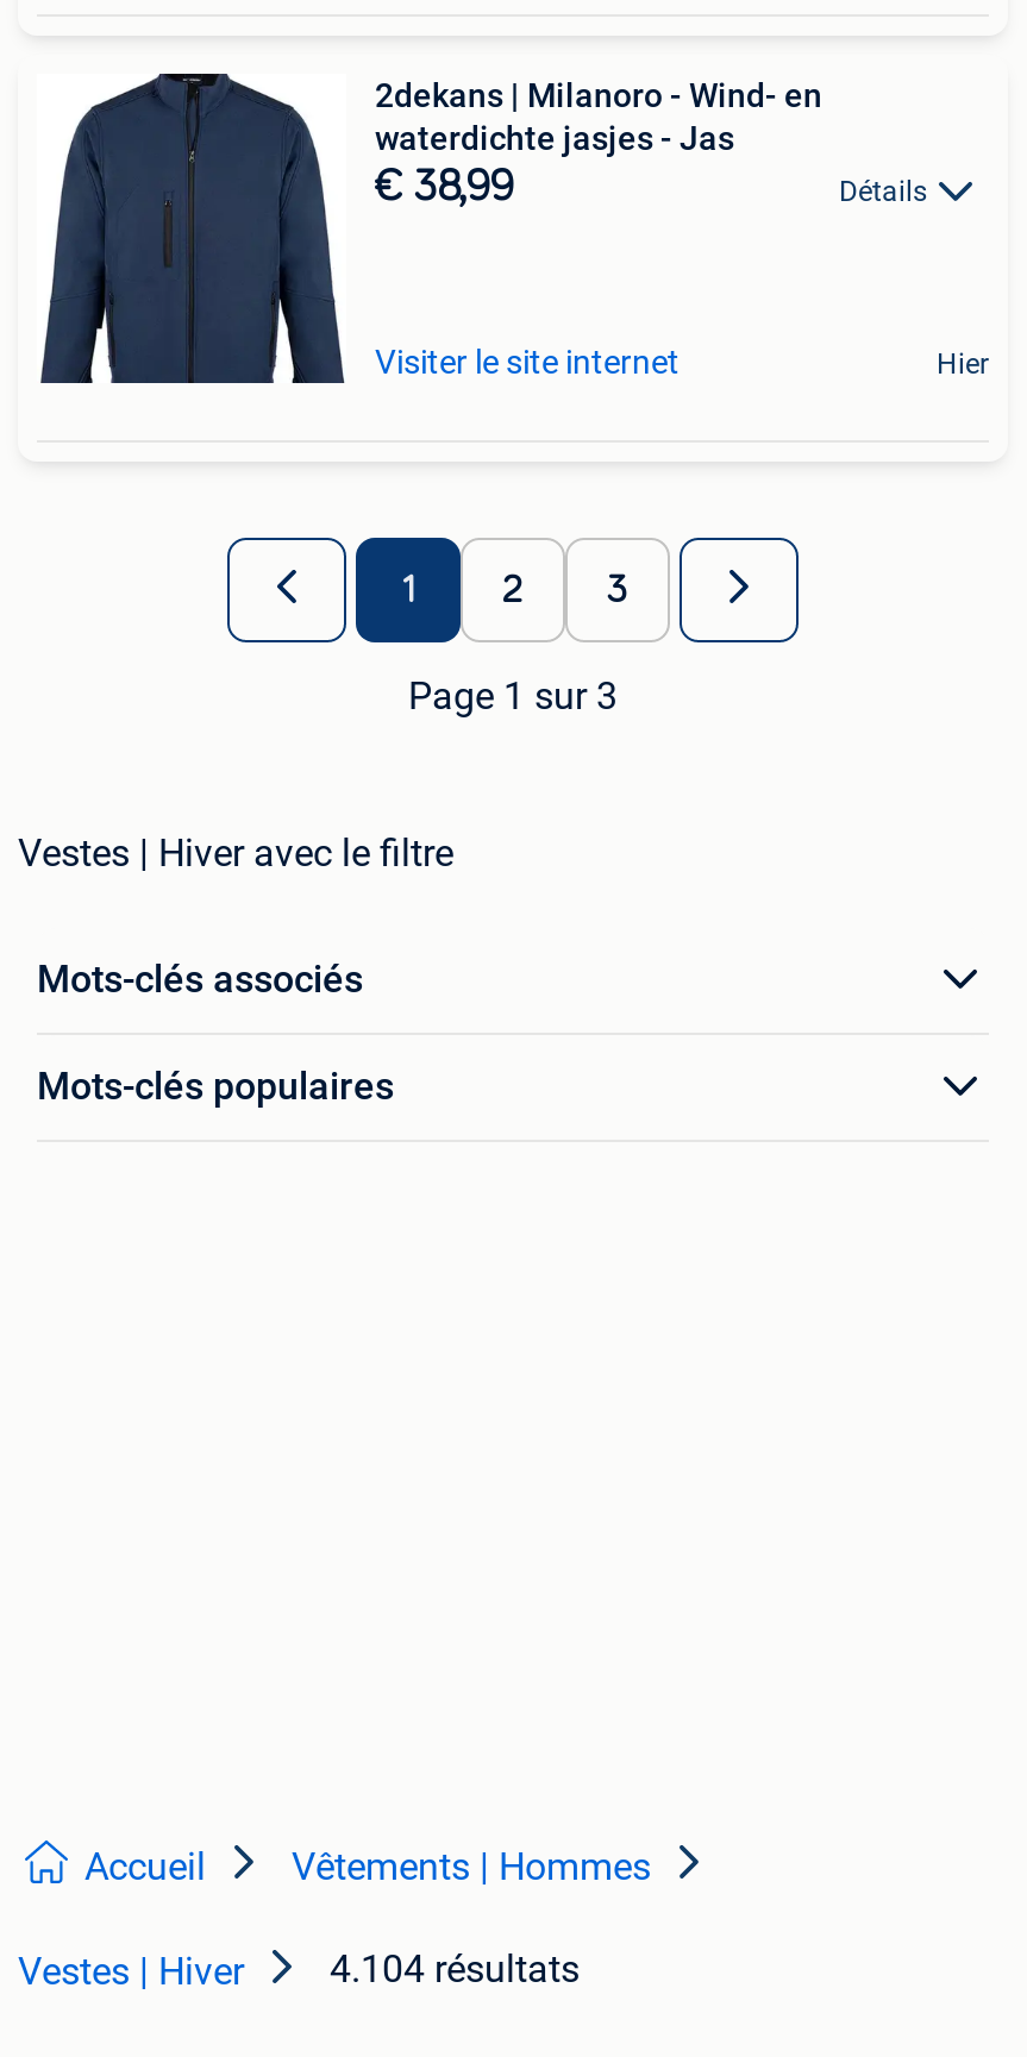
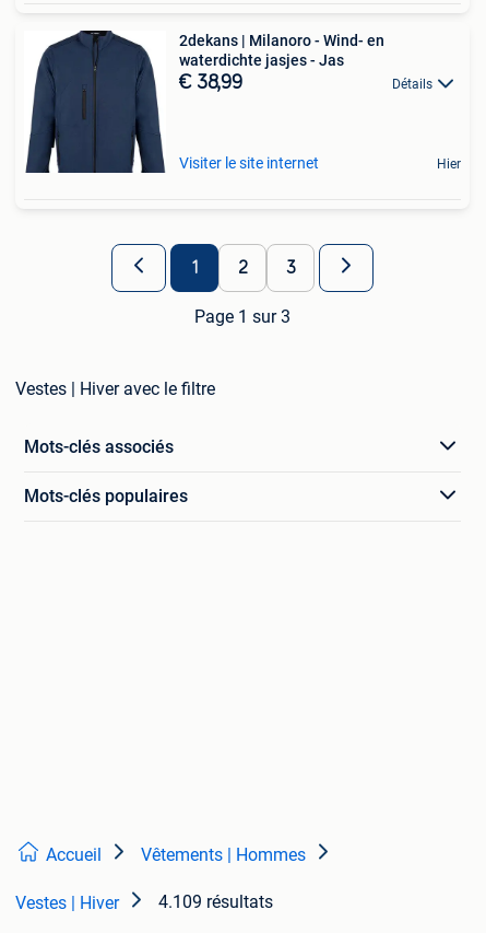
[330,1947,580,1992] 4.104 résultats -> [158,891,273,912] 4.109 résultats

